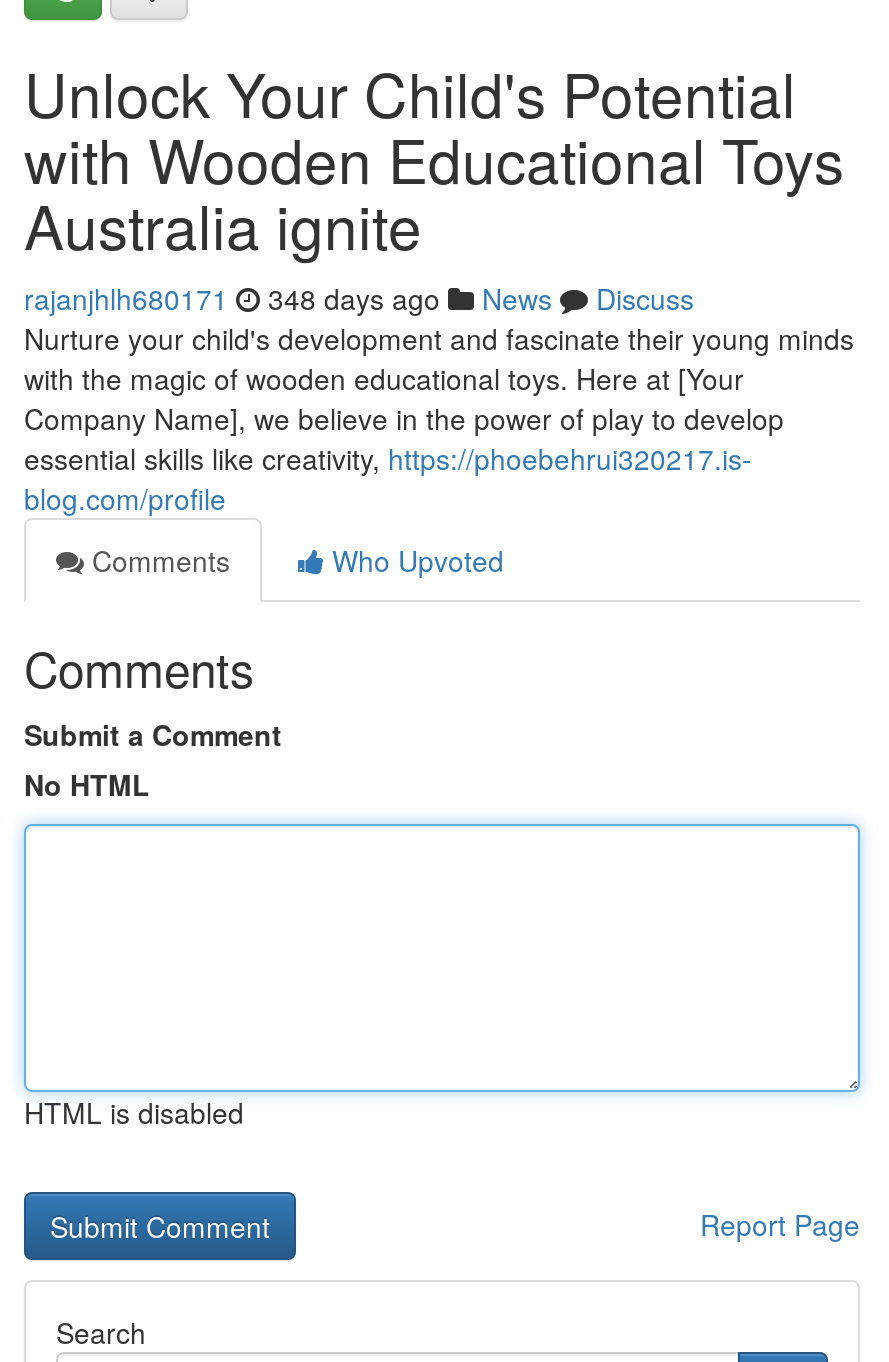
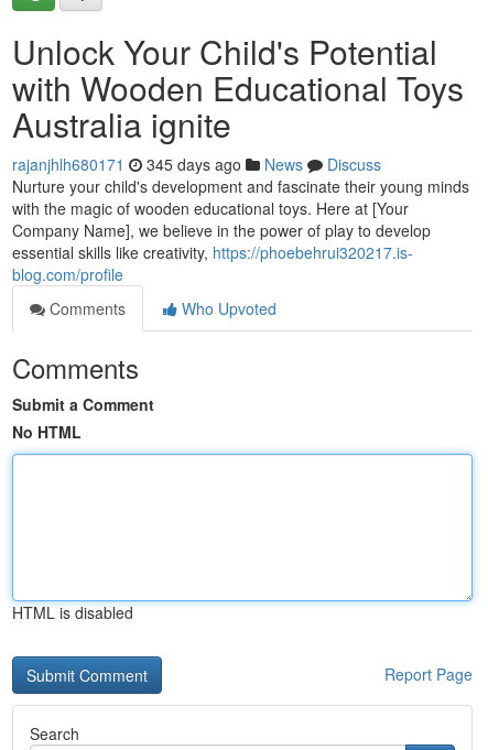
[24,278,694,318] rajanjhlh680171 348 days ago News Discuss -> [12,153,381,175] rajanjhlh680171 345 days ago News Discuss

